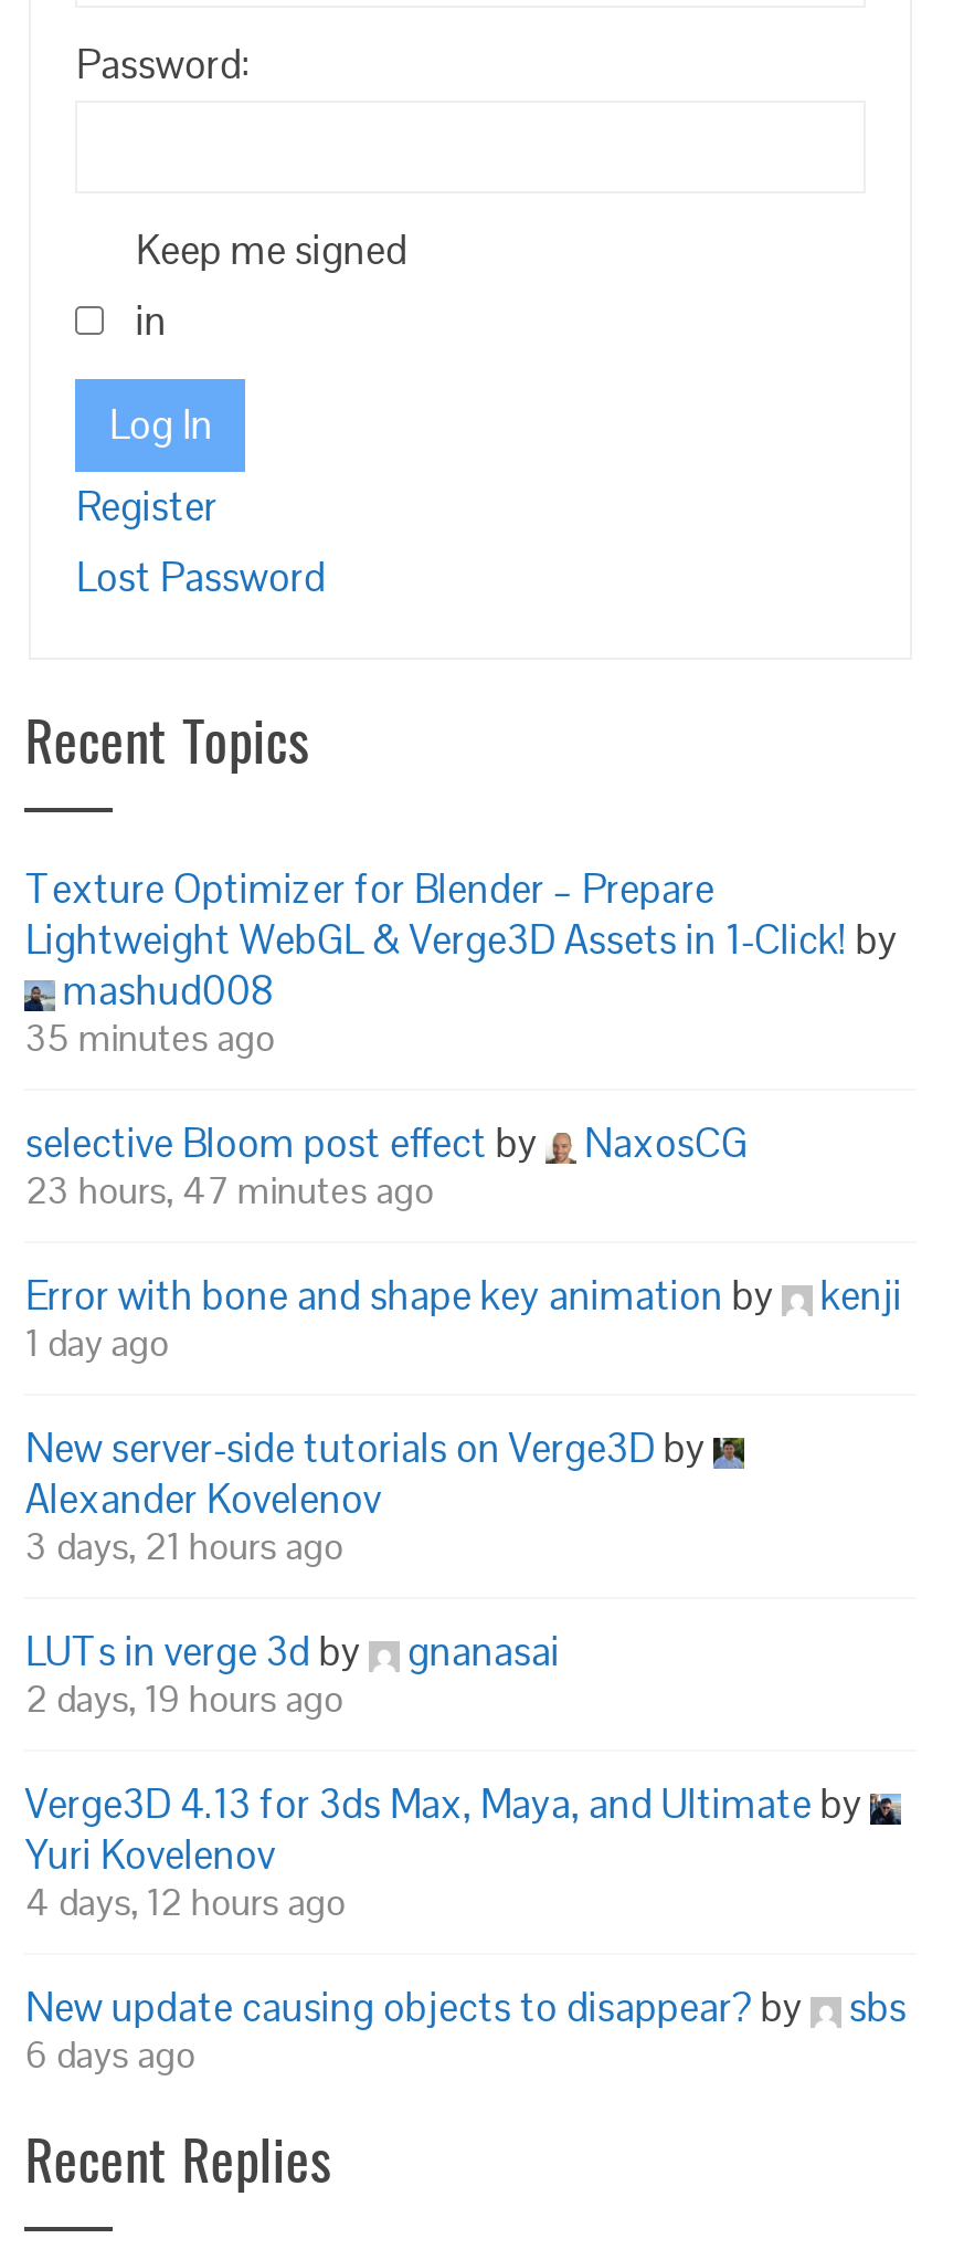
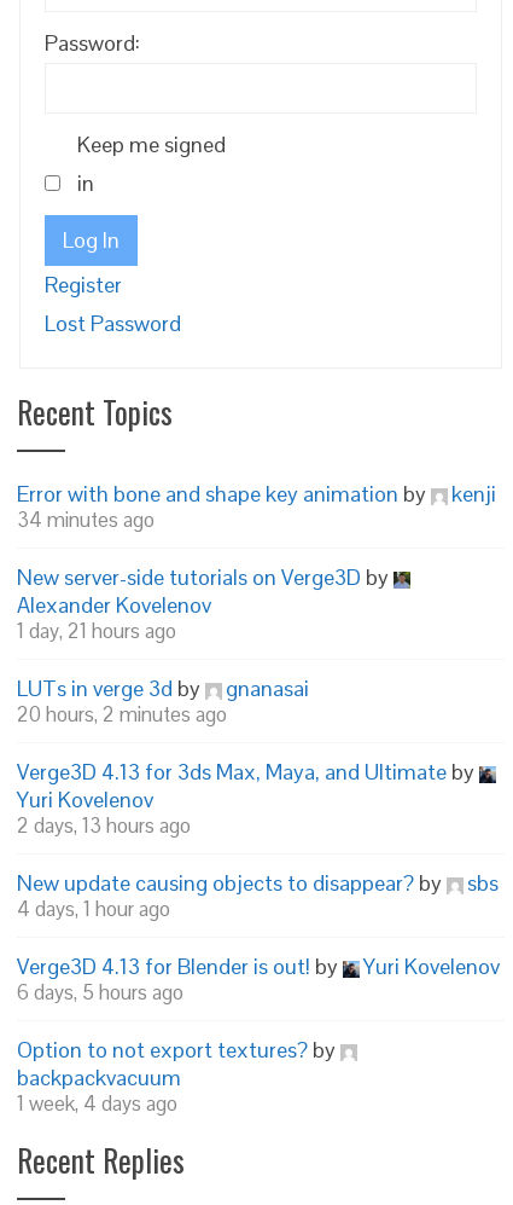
[25,864,898,1215] Texture Optimizer for Blender – Prepare | Lightweight WebGL & Verge3D Assets in 1-Click! by | mashud008 | 35 minutes ago | selective Bloom post effect by | NaxosCG | 23 hours, 47 minutes ago -> none
moved [25,1270,902,1321] -> [17,480,497,508]: Error with bone and shape key animation by | kenji
[25,1319,169,1368] 1 day ago -> [17,507,155,533] 34 minutes ago
moved [25,1423,714,1525] -> [17,564,394,619]: New server-side tutorials on Verge3D by | Alexander Kovelenov
[25,1522,343,1571] 3 days, 21 hours ago -> [17,618,177,645] 1 day, 21 hours ago
moved [25,1626,560,1677] -> [17,675,309,703]: LUTs in verge 3d by | gnanasai
[25,1675,343,1724] 2 days, 19 hours ago -> [17,701,227,728] 20 hours, 2 minutes ago
moved [25,1779,871,1881] -> [17,758,480,814]: Verge3D 4.13 for 3ds Max, Maya, and Ultimate by | Yuri Kovelenov
[25,1878,345,1927] 4 days, 12 hours ago -> [17,813,191,839] 2 days, 13 hours ago
moved [25,1982,906,2033] -> [17,869,499,897]: New update causing objects to disappear? by | sbs
[25,2031,195,2079] 6 days ago -> [17,896,500,1117] 4 days, 1 hour ago | Verge3D 4.13 for Blender is out! by | Yuri Kovelenov | 6 days, 5 hours ago | Option to not export textures? by | backpackvacuum | 1 week, 4 days ago

